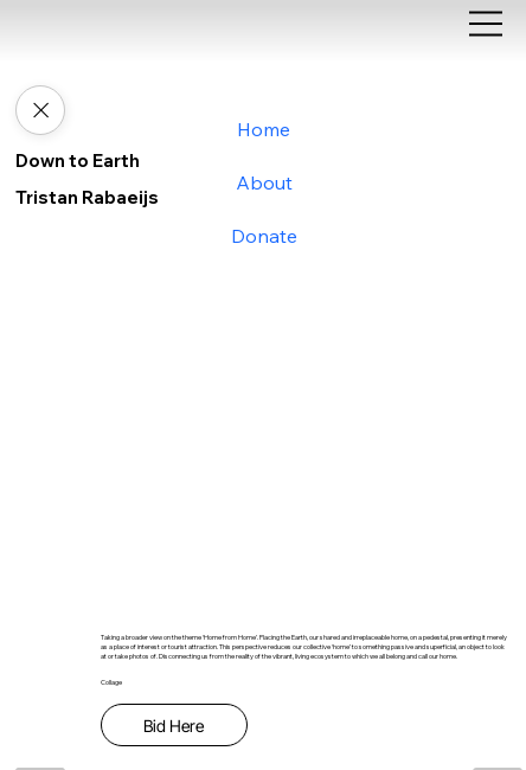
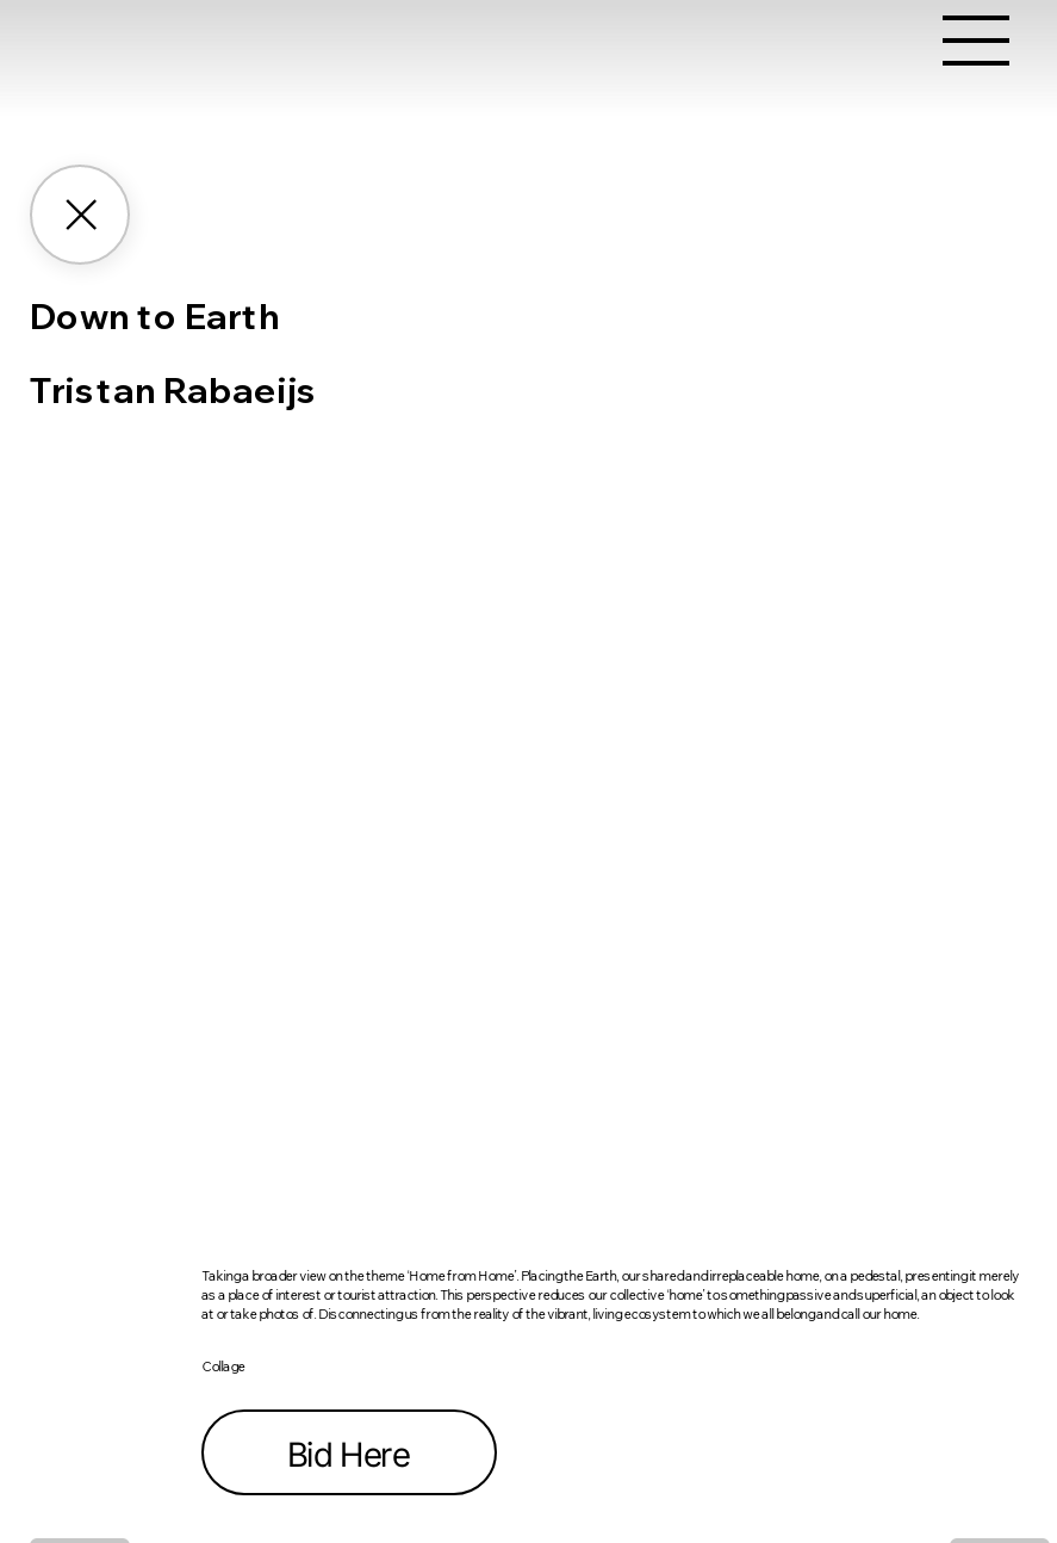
[231,117,297,248] Home | About | Donate -> none

